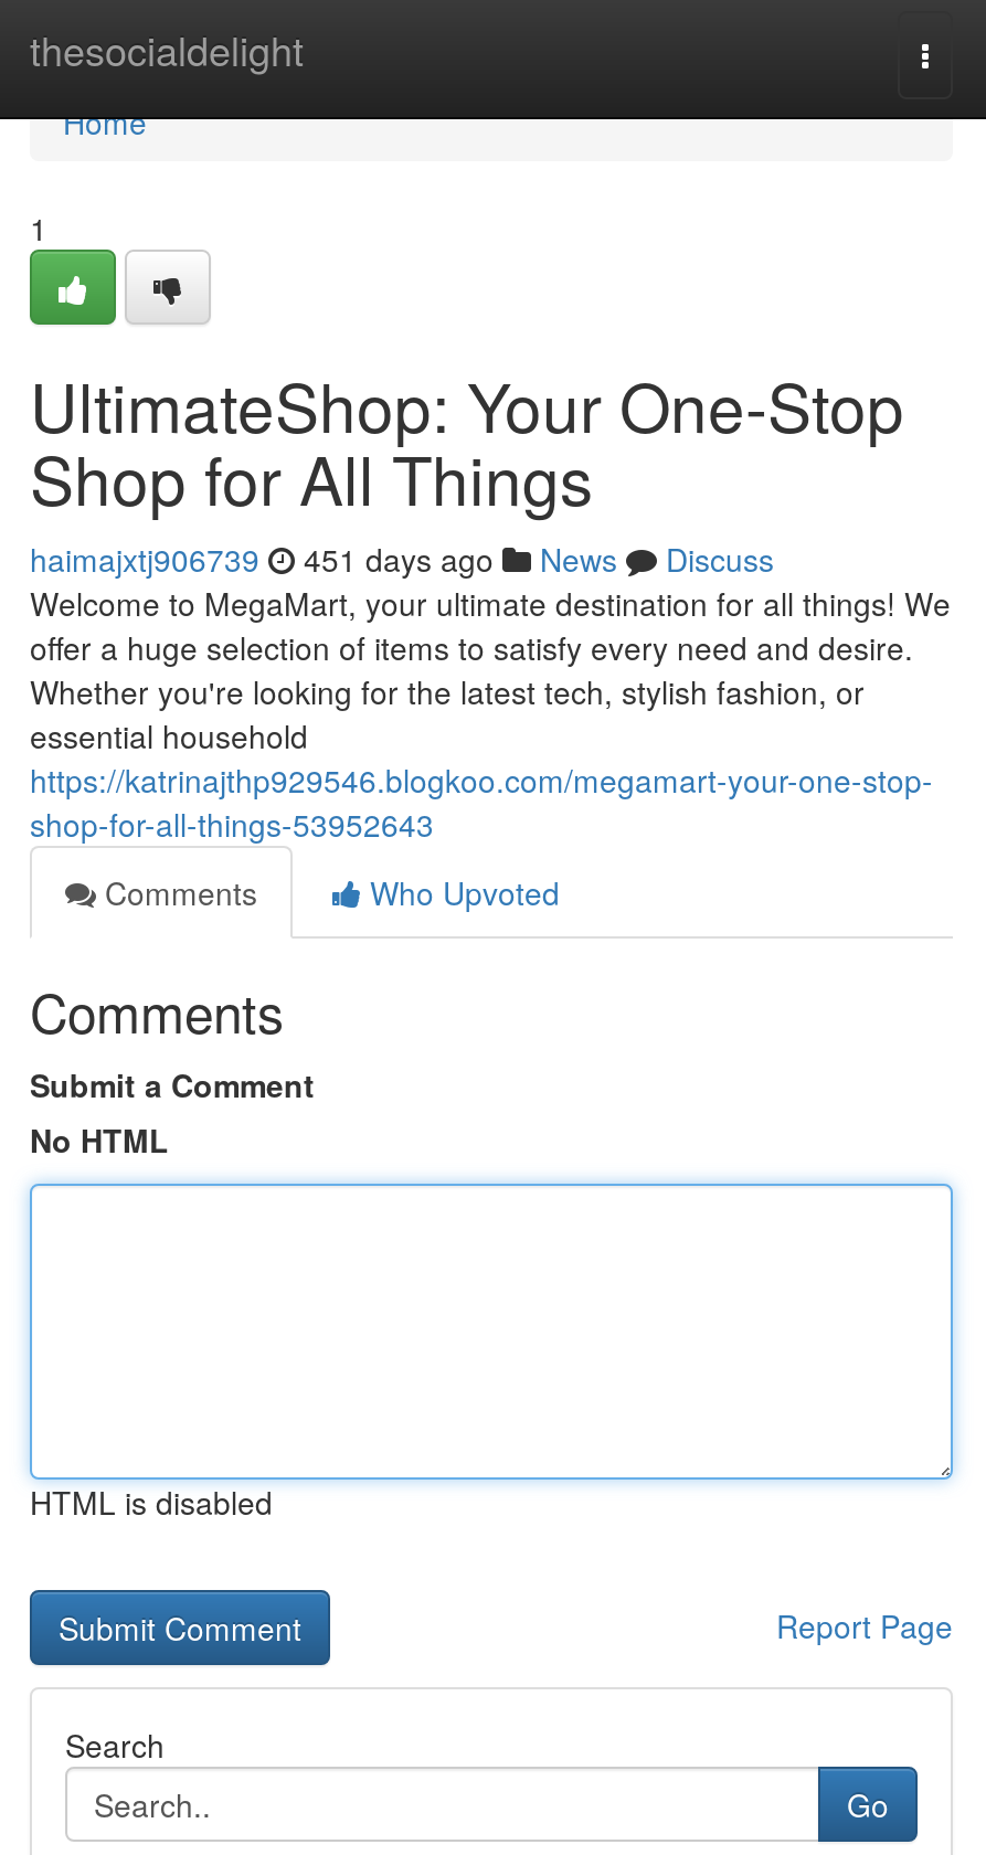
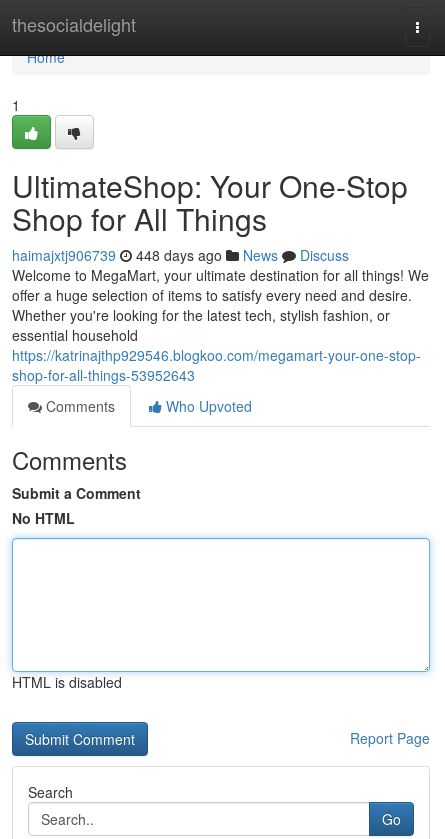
[30,537,774,581] haimajxtj906739 451 days ago News Discuss -> [12,245,349,265] haimajxtj906739 448 days ago News Discuss

